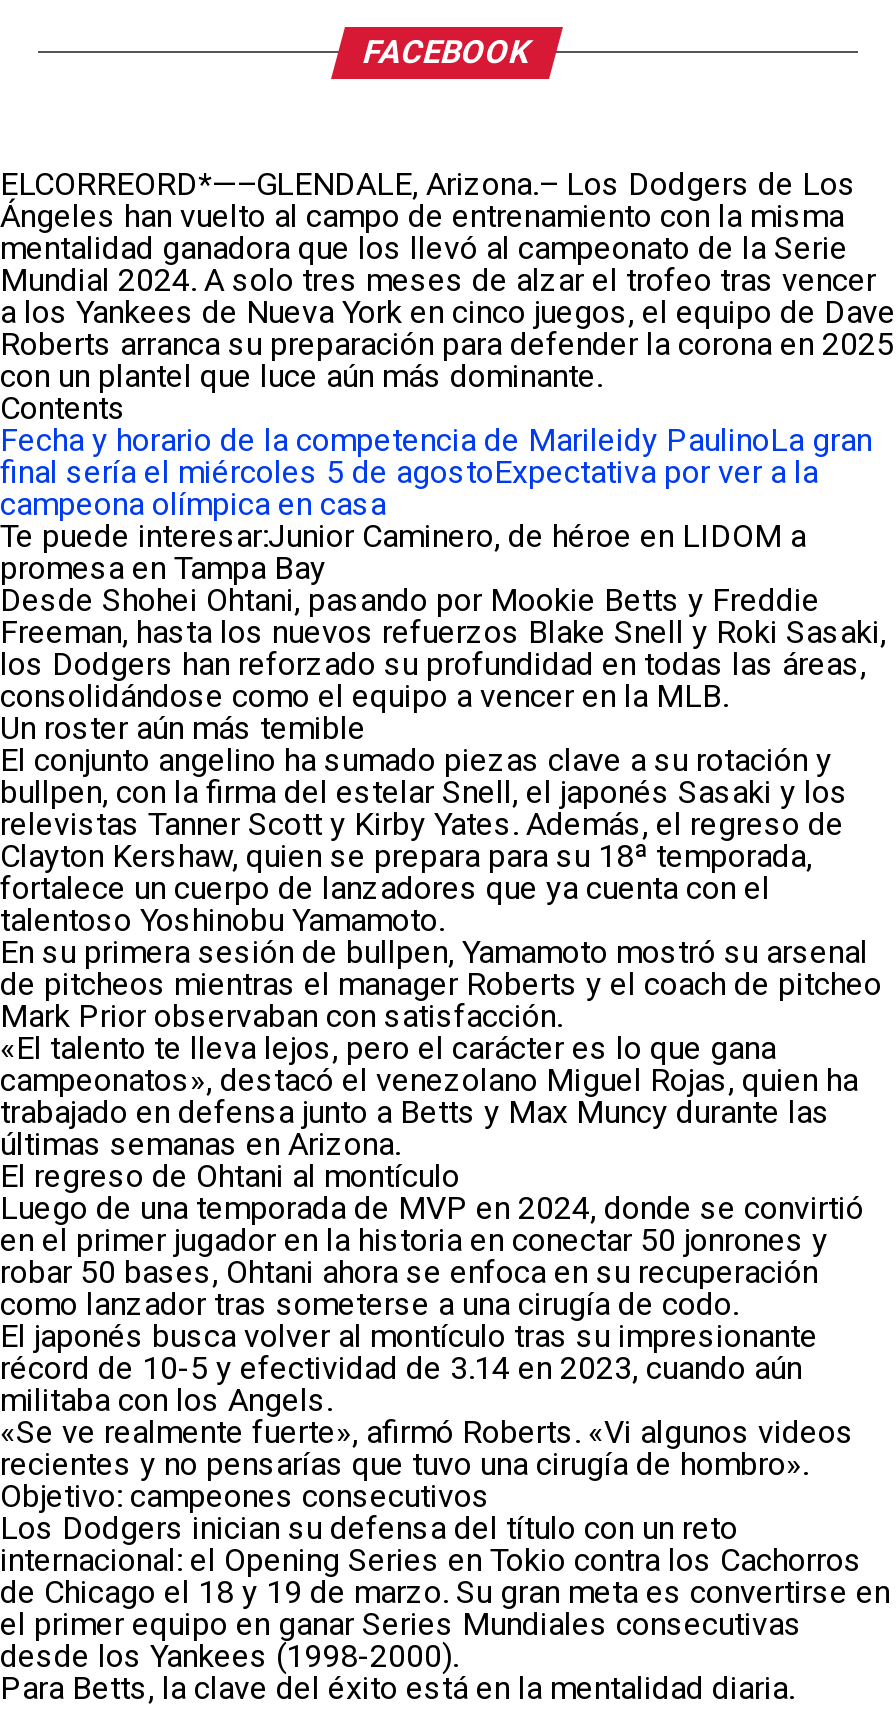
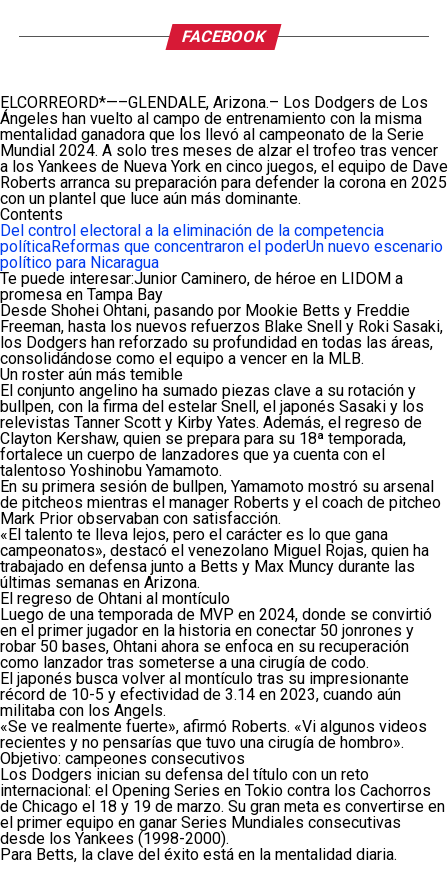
[0,422,872,524] Fecha y horario de la competencia de Marileidy PaulinoLa gran | final sería el miércoles 5 de agostoExpectativa por ver a la | campeona olímpica en casa -> [0,221,443,272] Del control electoral a la eliminación de la competencia | políticaReformas que concentraron el poderUn nuevo escenario | político para Nicaragua

